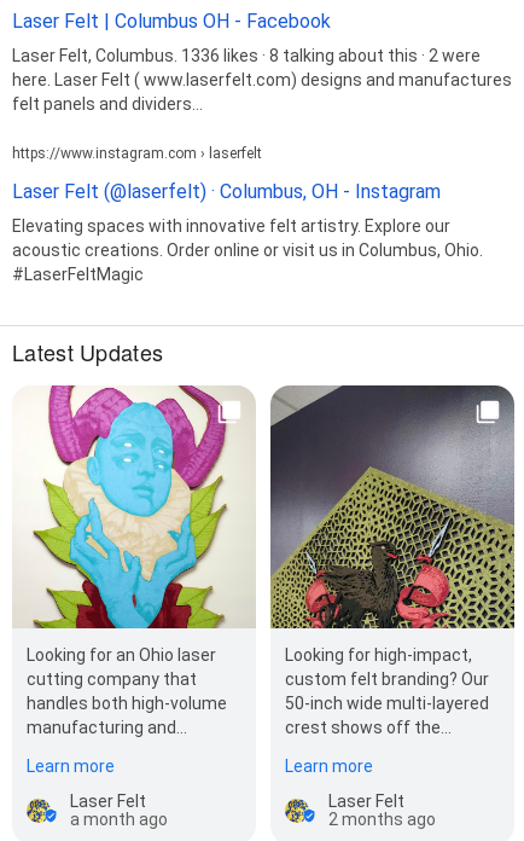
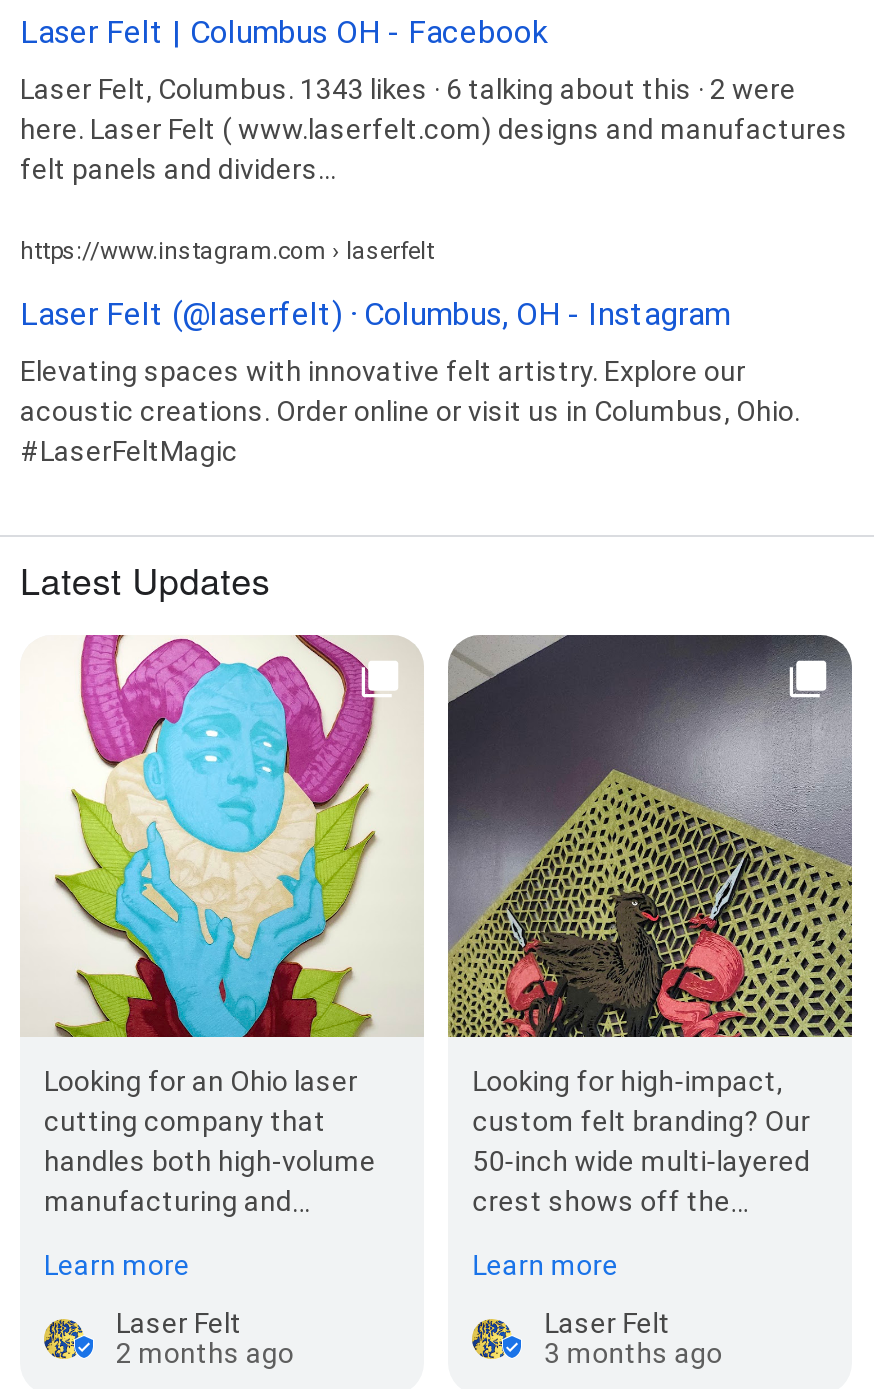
[12,46,481,65] Laser Felt, Columbus. 1336 likes · 8 talking about this · 2 were -> [20,72,796,104] Laser Felt, Columbus. 1343 likes · 6 talking about this · 2 were
[70,810,168,829] a month ago -> [116,1338,294,1370] 2 months ago
[329,810,436,829] 2 months ago -> [544,1338,722,1370] 3 months ago

